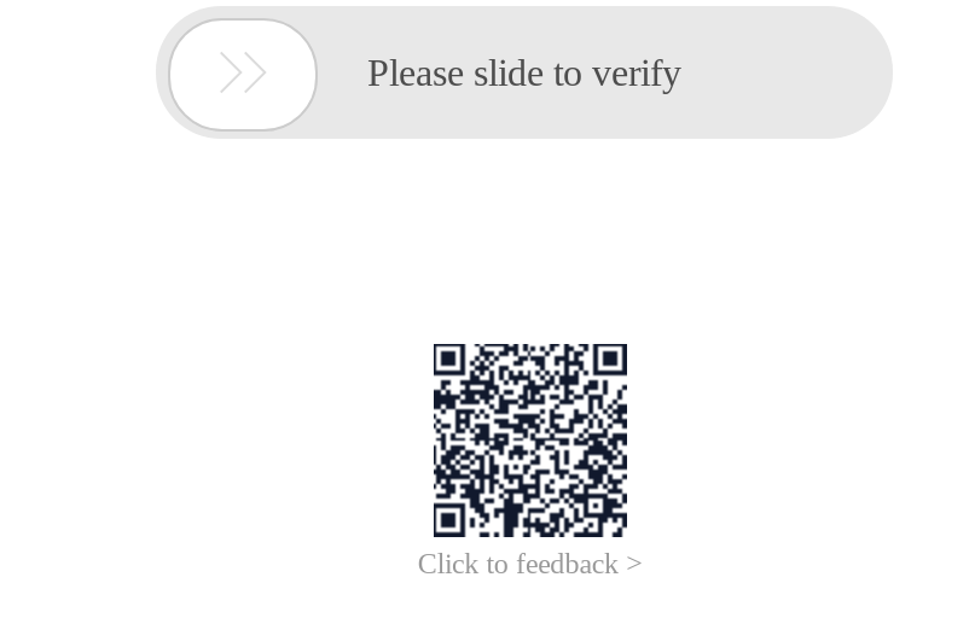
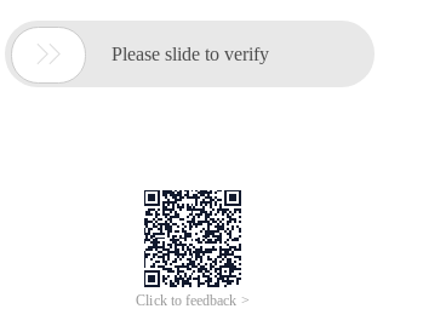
[431,342,629,540] [image] -> [144,190,242,288] [image]

